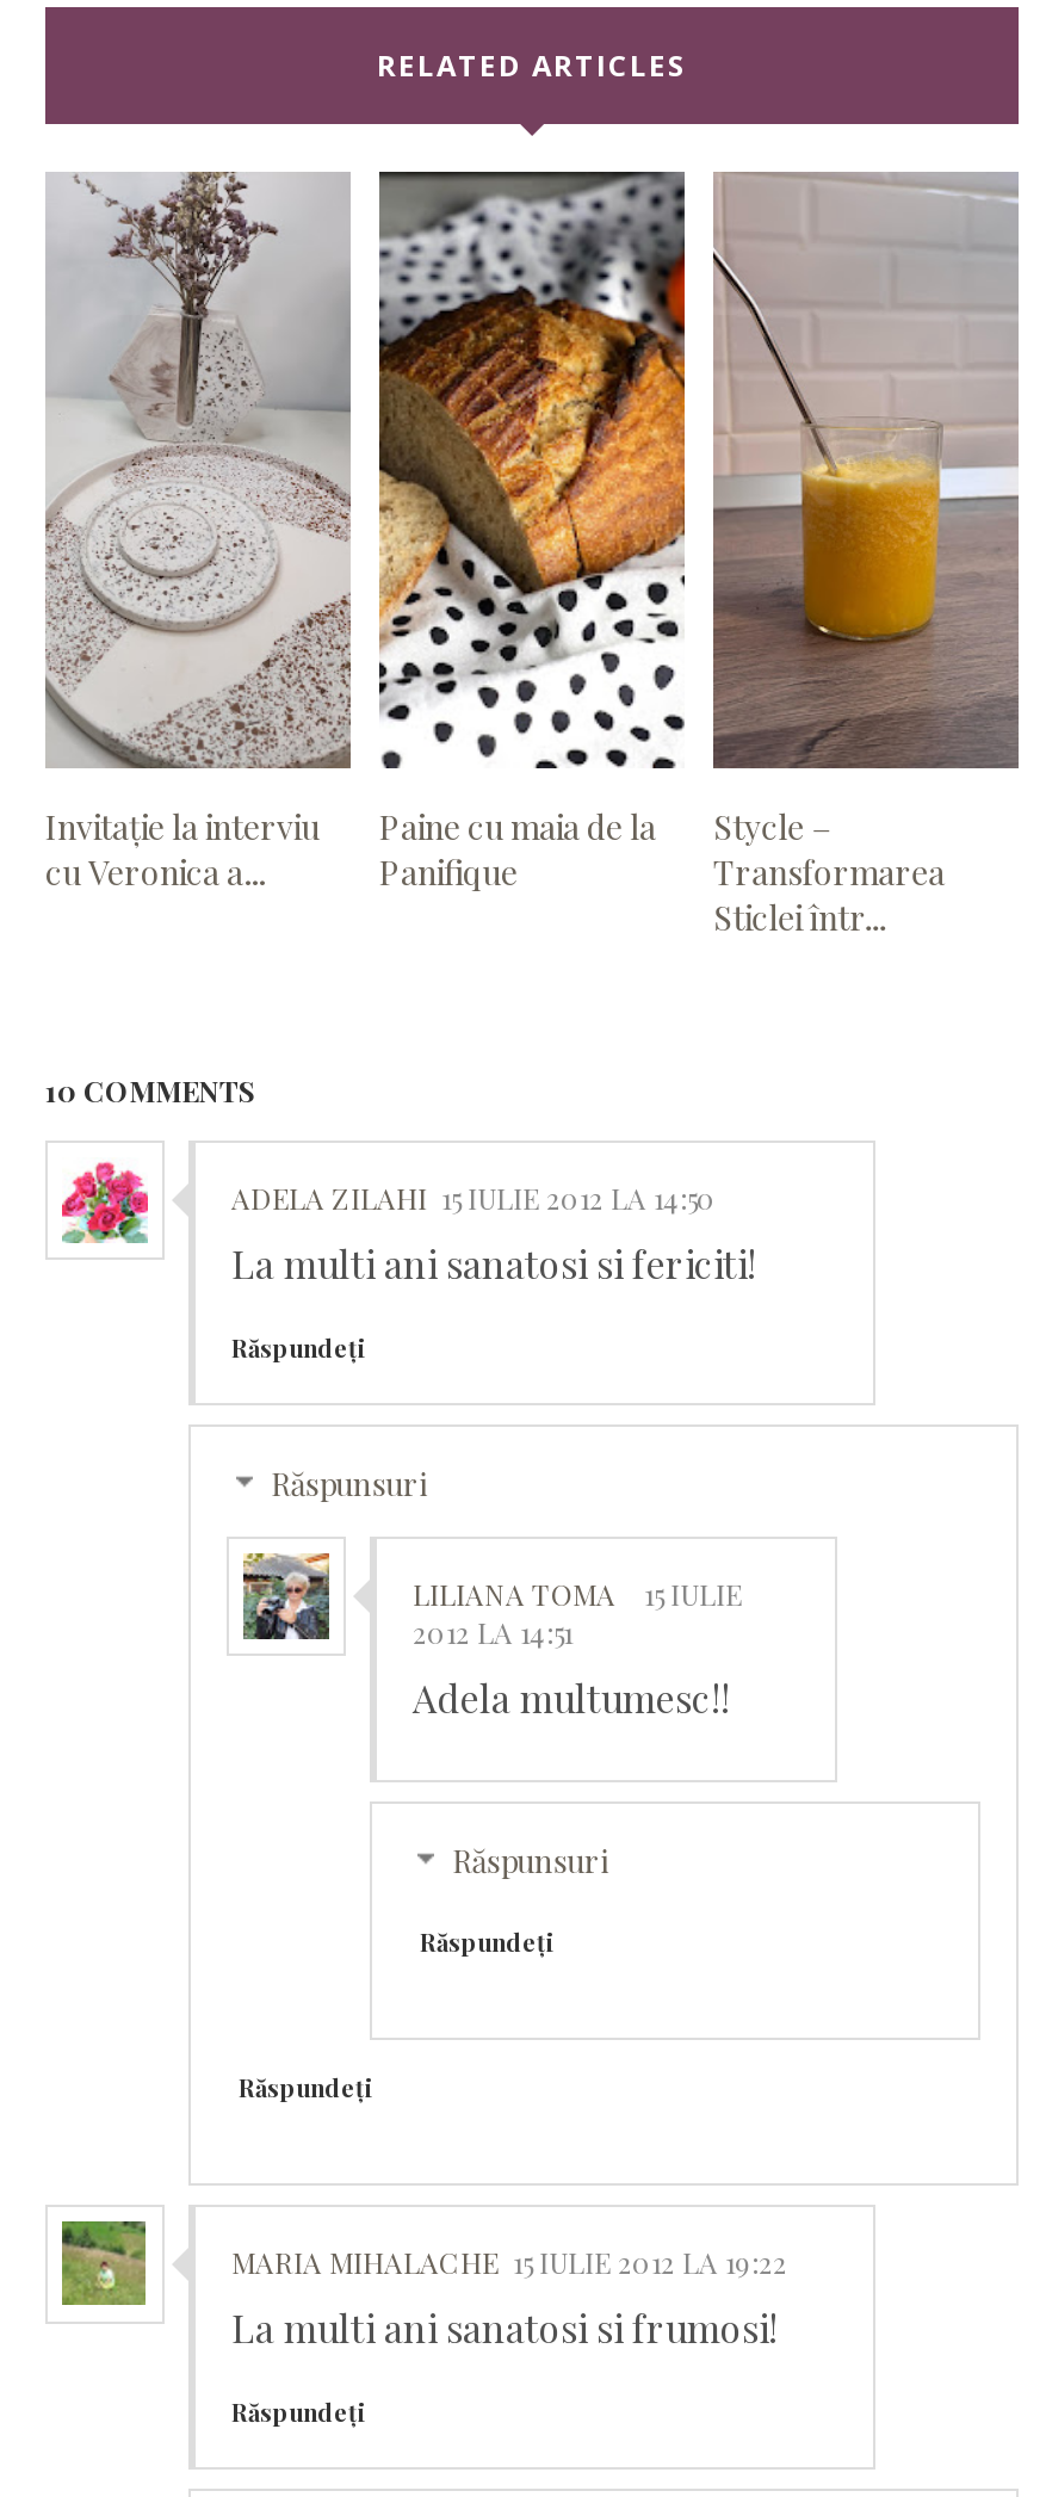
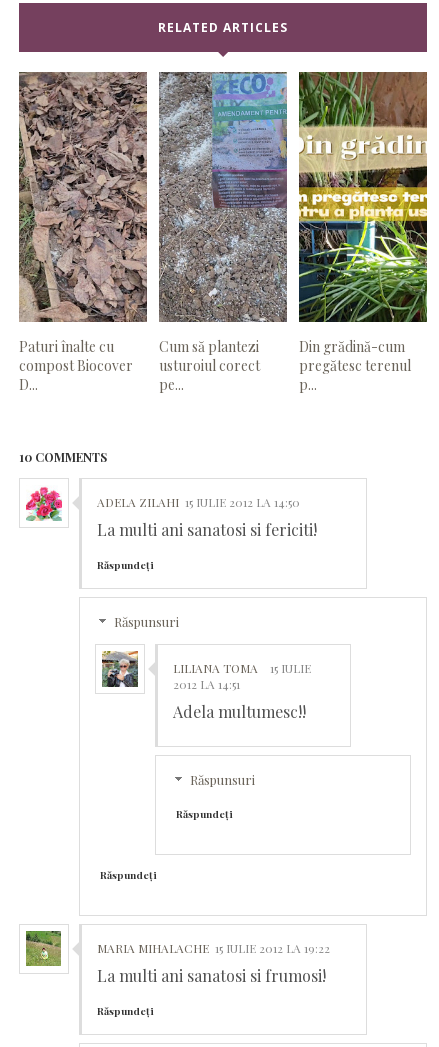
[45,174,351,896] [image] | Invitație la interviu | cu Veronica a... -> [18,72,148,394] [image] | Paturi înalte cu | compost Biocover | D...
[377,172,687,896] [image] | Paine cu maia de la | Panifique -> [158,71,288,394] [image] | Cum să plantezi | usturoiul corect | pe...
[711,172,1019,941] [image] | Stycle – | Transformarea | Sticlei într... -> [298,71,428,394] [image] | Din grădină-cum | pregătesc terenul | p...

